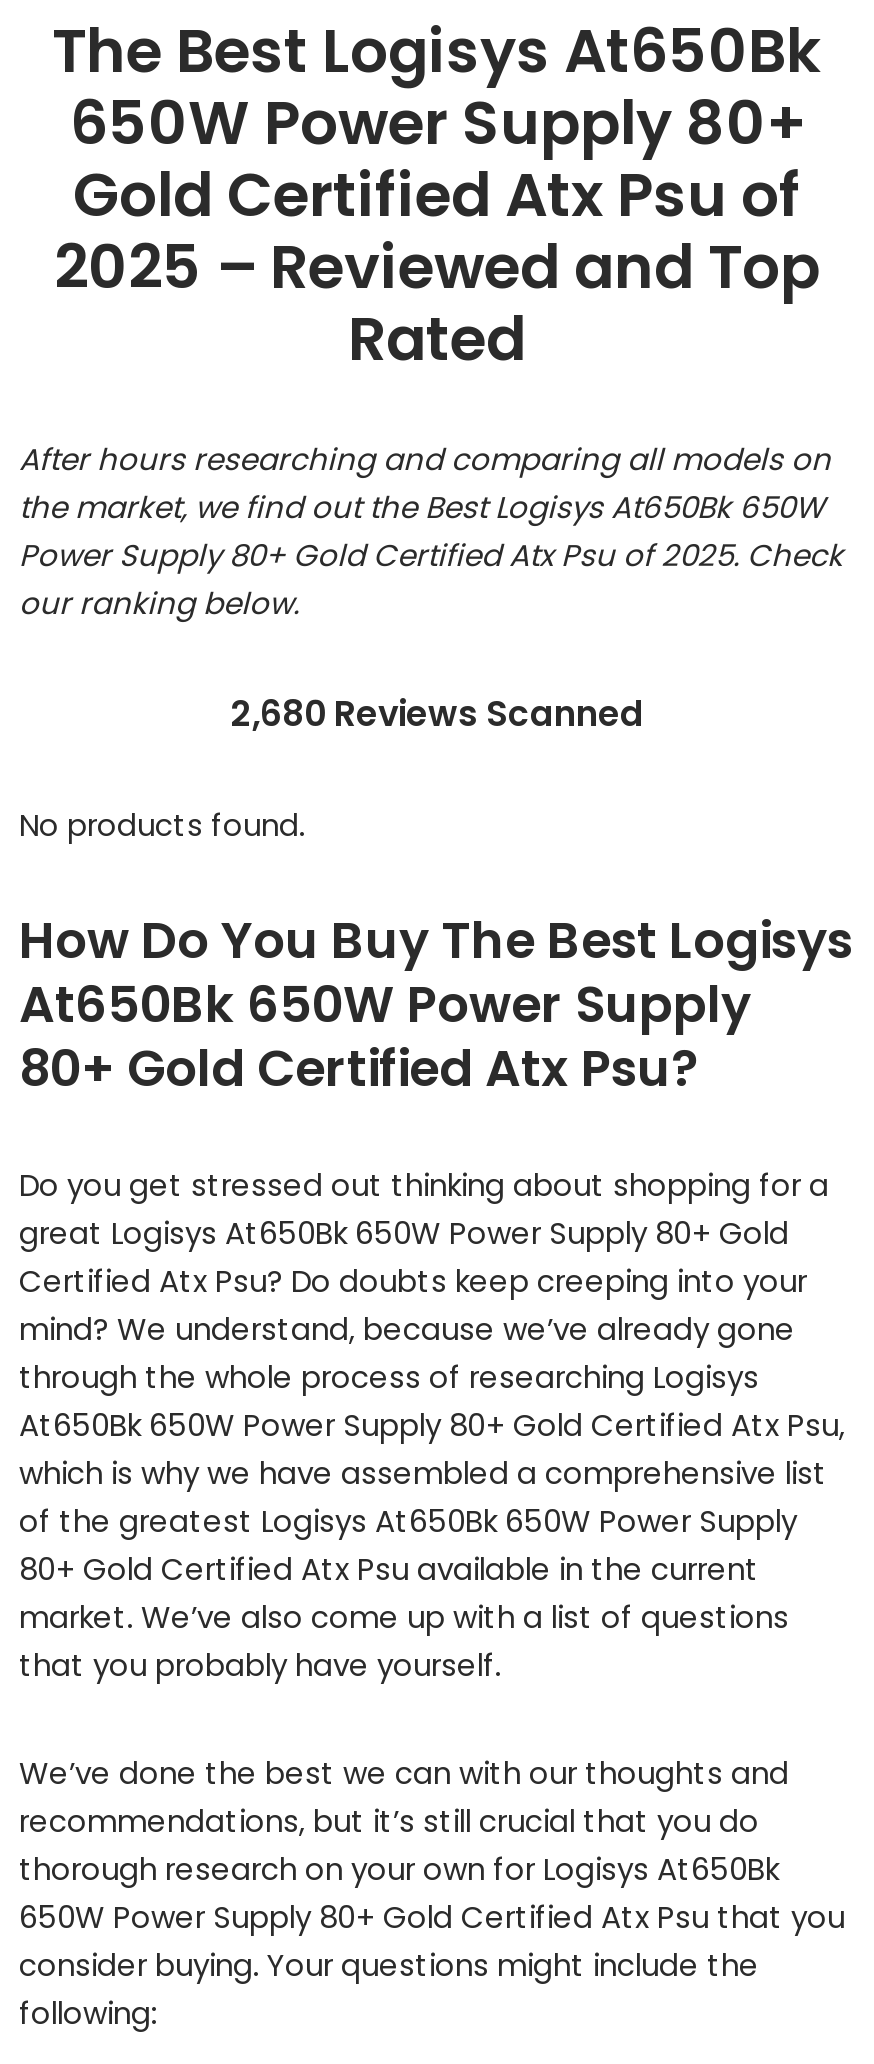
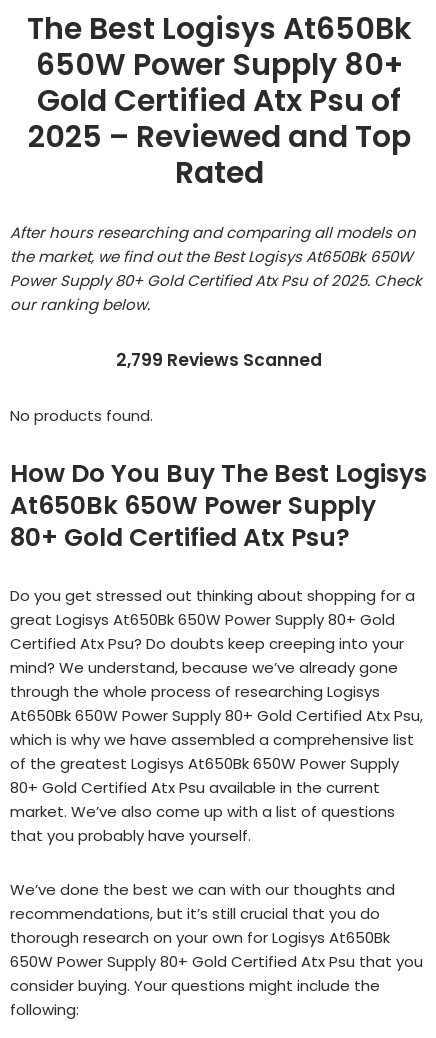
[230,690,644,738] 2,680 Reviews Scanned -> [116,348,322,372] 2,799 Reviews Scanned

